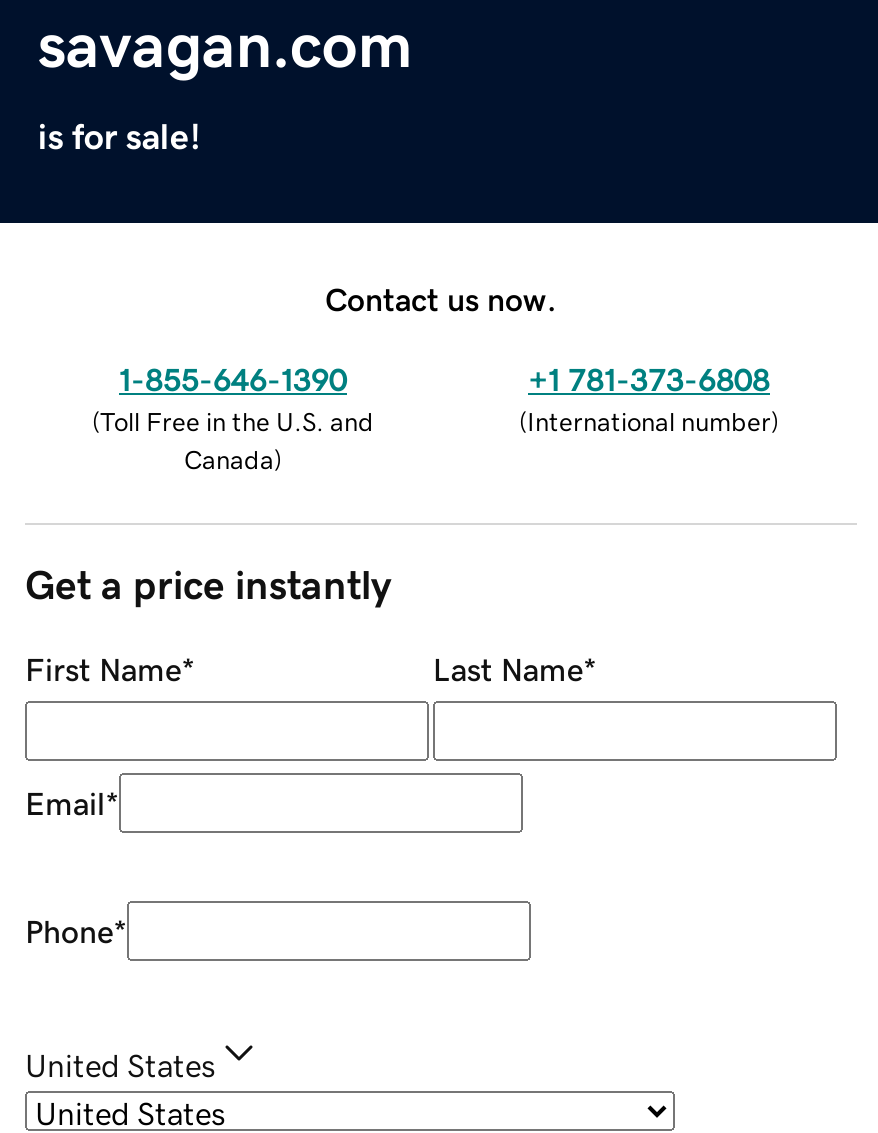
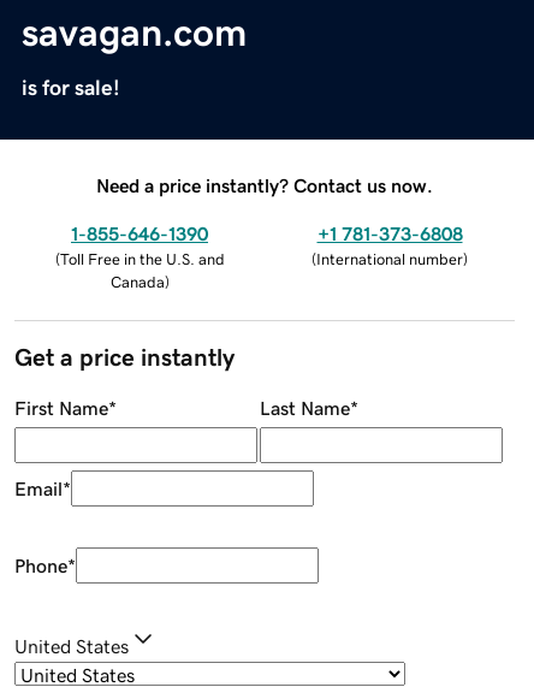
[325,282,557,314] Contact us now. -> [96,175,433,194] Need a price instantly? Contact us now.

